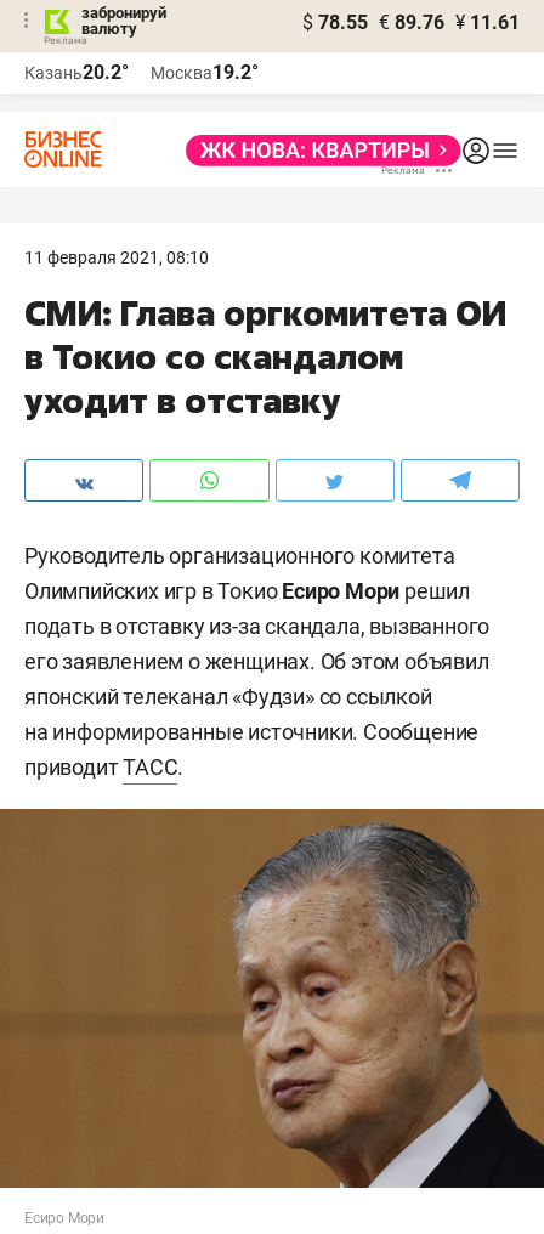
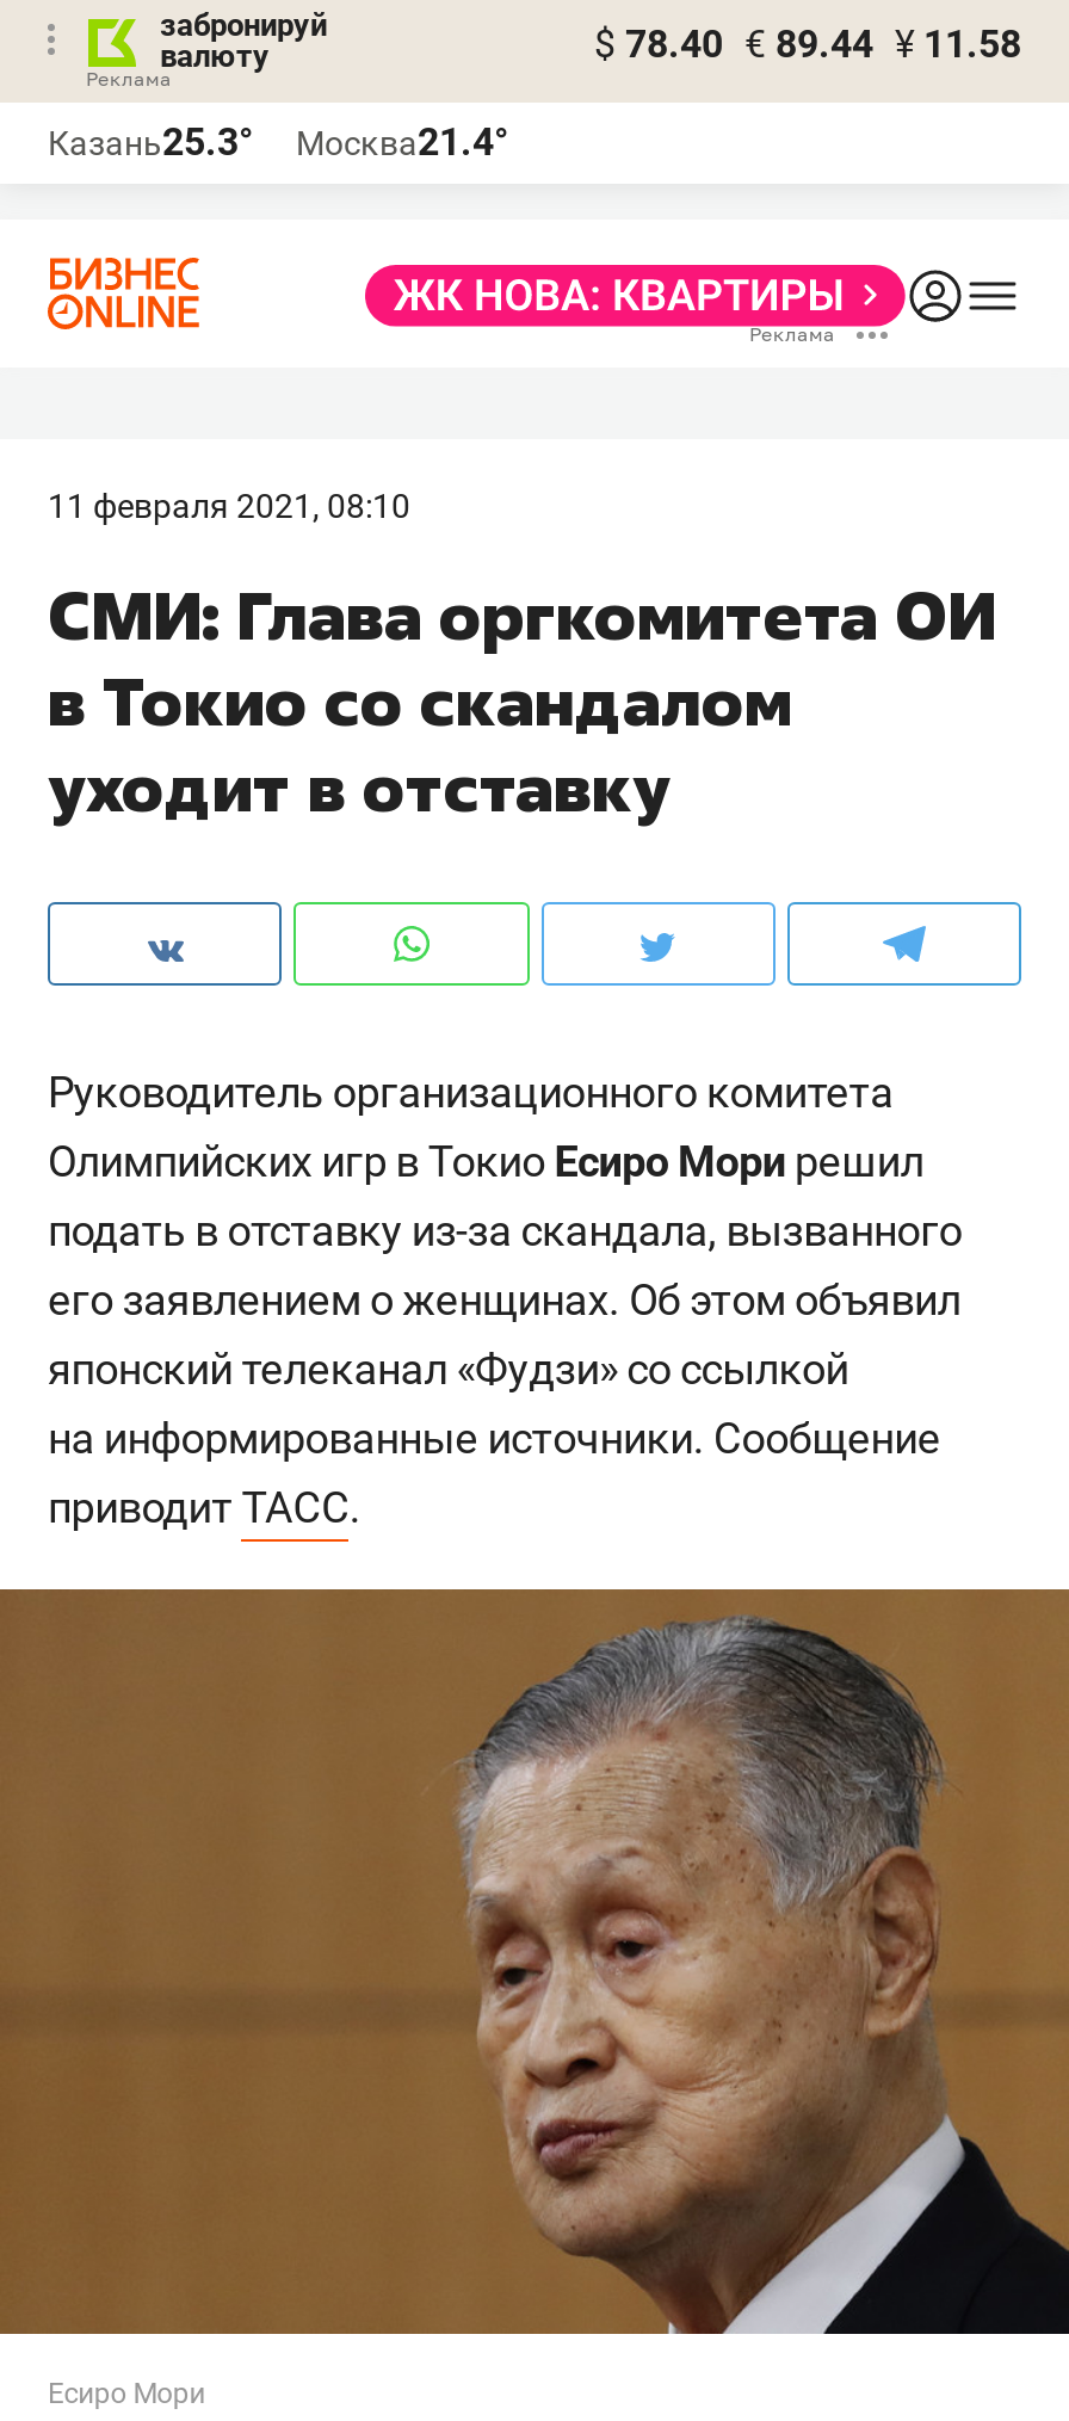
[302,11,520,34] $ 78.55 € 89.76 ¥ 11.61 -> [594,21,1021,67] $ 78.40 € 89.44 ¥ 11.58
[24,61,129,84] Казань20.2° -> [48,119,253,165] Казань25.3°
[151,61,259,84] Москва19.2° -> [296,119,508,165] Москва21.4°

